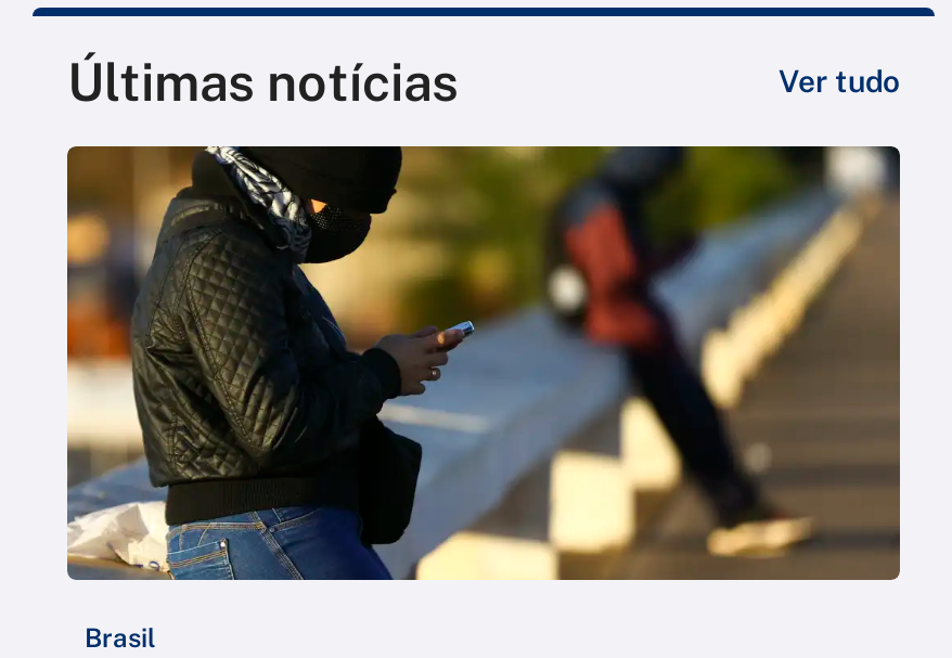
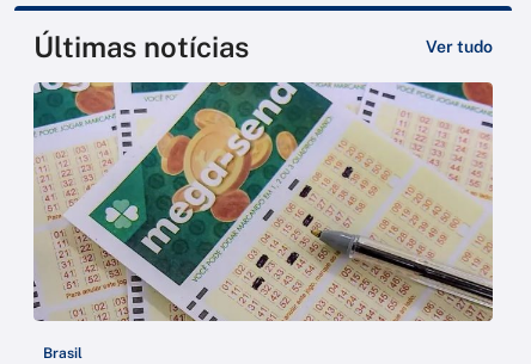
[65,144,902,582] [image] -> [32,81,494,322] [image]

